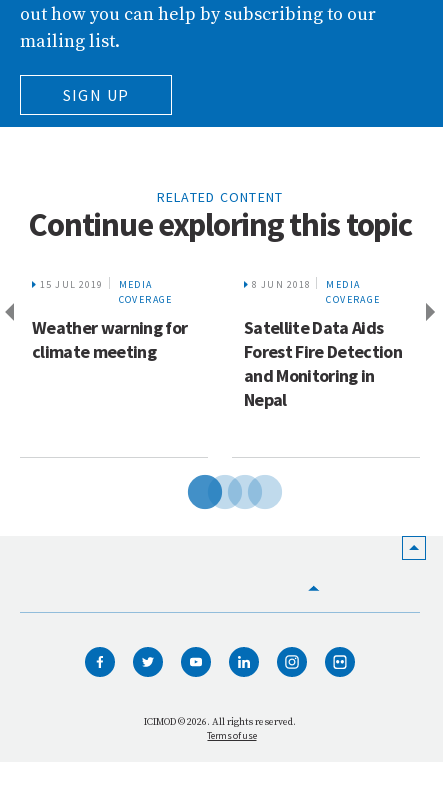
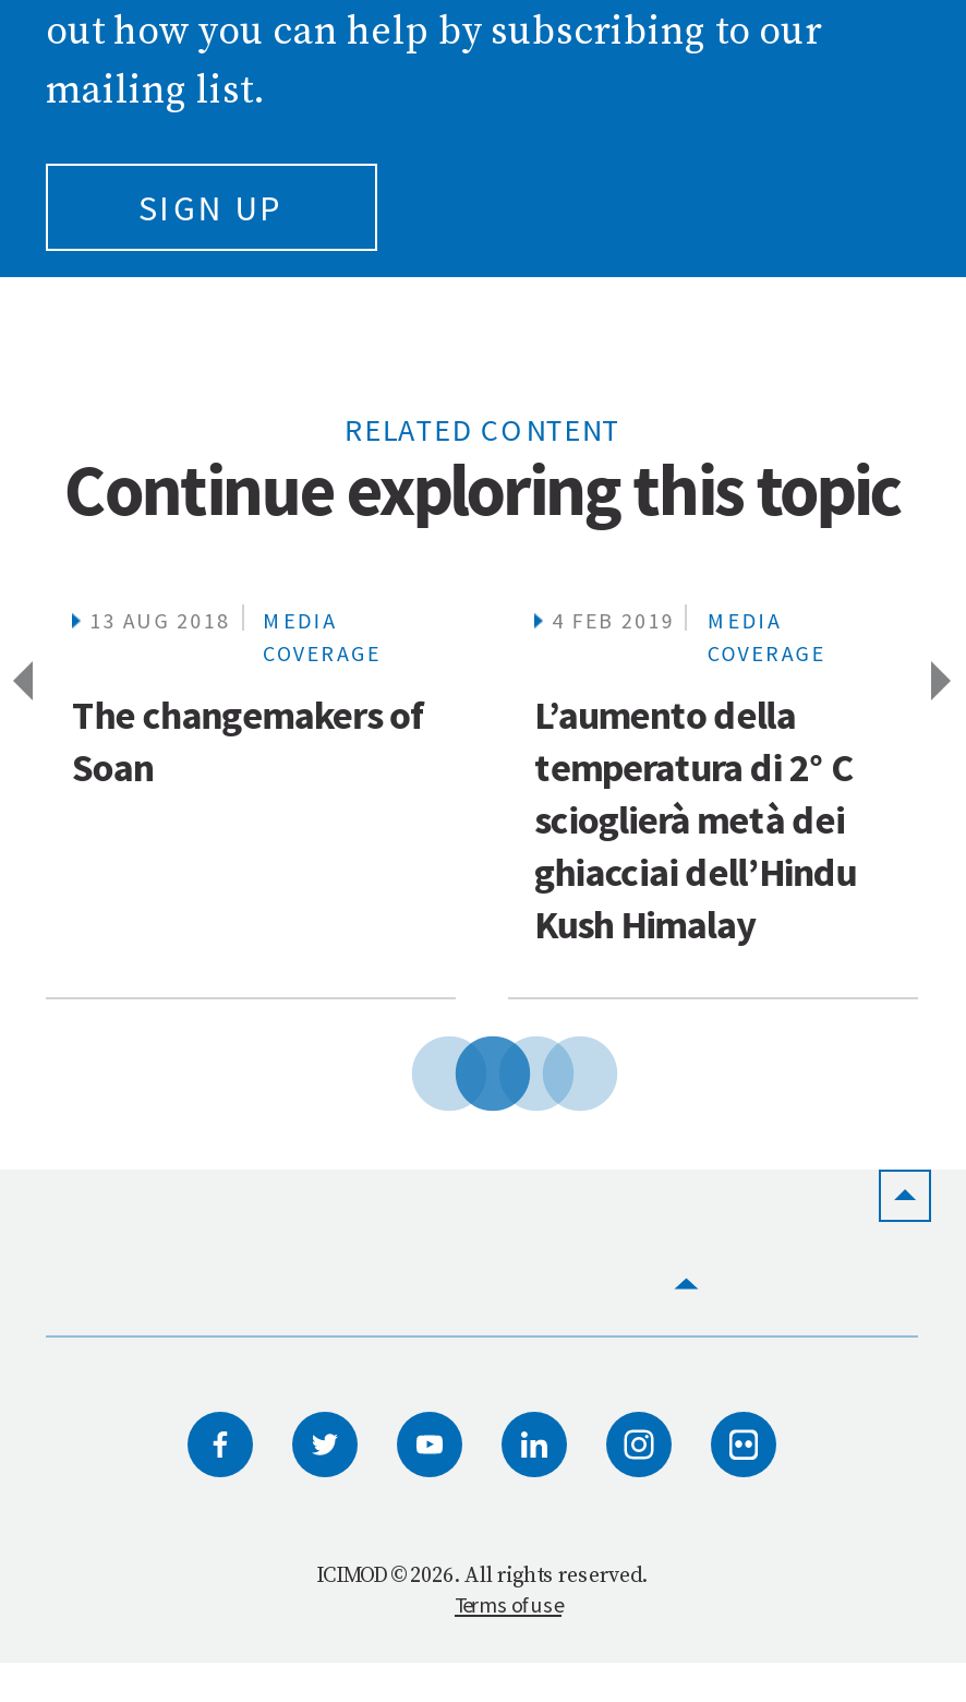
[40,278,152,291] 15 JUL 2019 MEDIA -> [89,607,337,635] 13 AUG 2018 MEDIA
[252,278,360,291] 8 JUN 2018 MEDIA -> [552,607,782,635] 4 FEB 2019 MEDIA
[32,316,187,363] Weather warning for | climate meeting -> [72,690,424,792] The changemakers of | Soan
[244,316,402,411] Satellite Data Aids | Forest Fire Detection | and Monitoring in | Nepal -> [534,690,856,949] L’aumento della | temperatura di 2° C | scioglierà metà dei | ghiacciai dell’Hindu | Kush Himalay
[188,475,241,509] [image] -> [414,1036,530,1111] [image]

